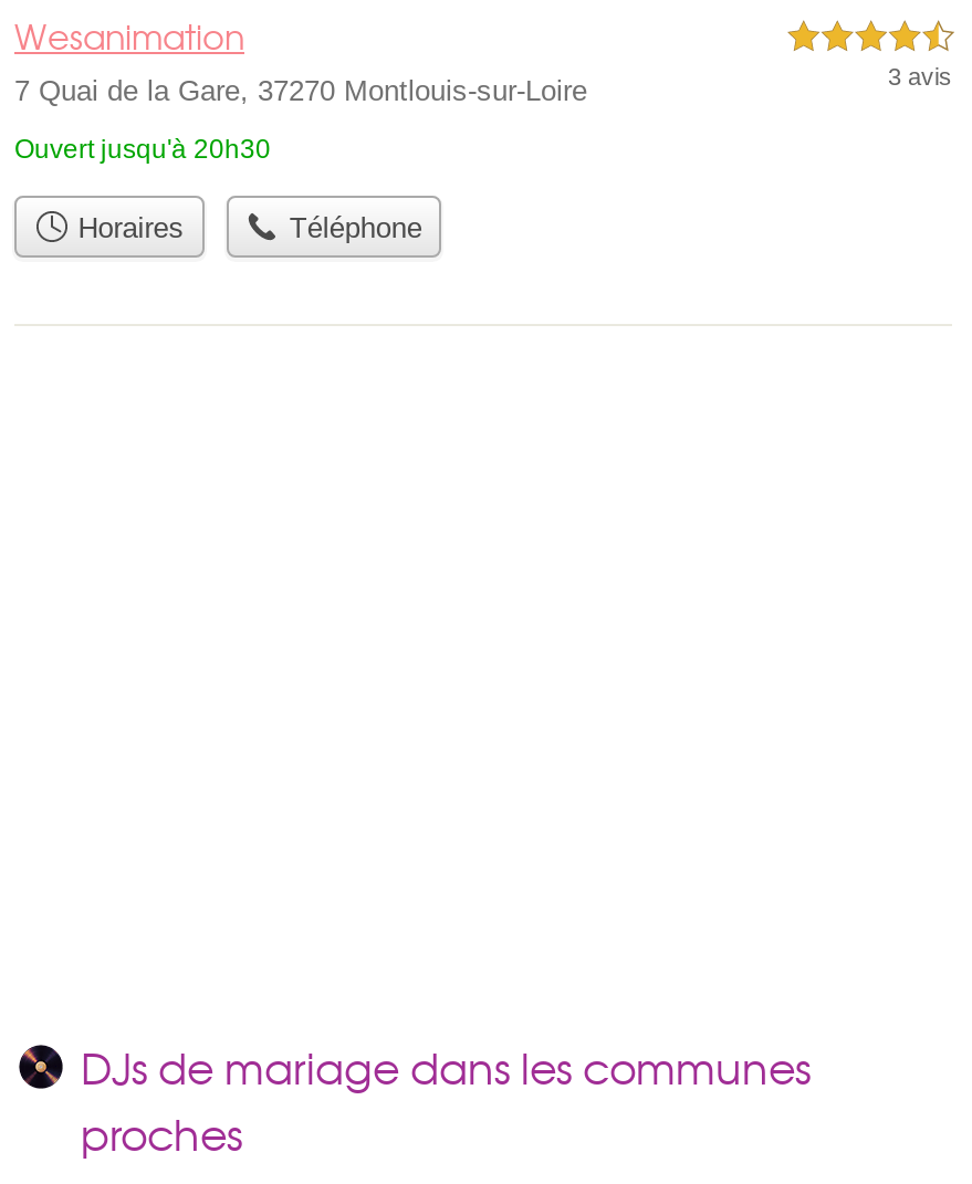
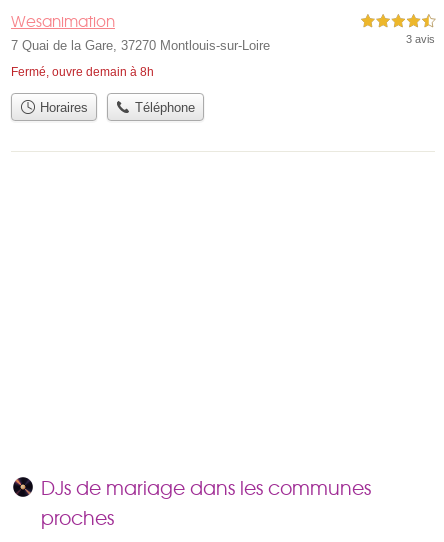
[14,134,271,165] Ouvert jusqu'à 20h30 -> [11,65,154,79] Fermé, ouvre demain à 8h

